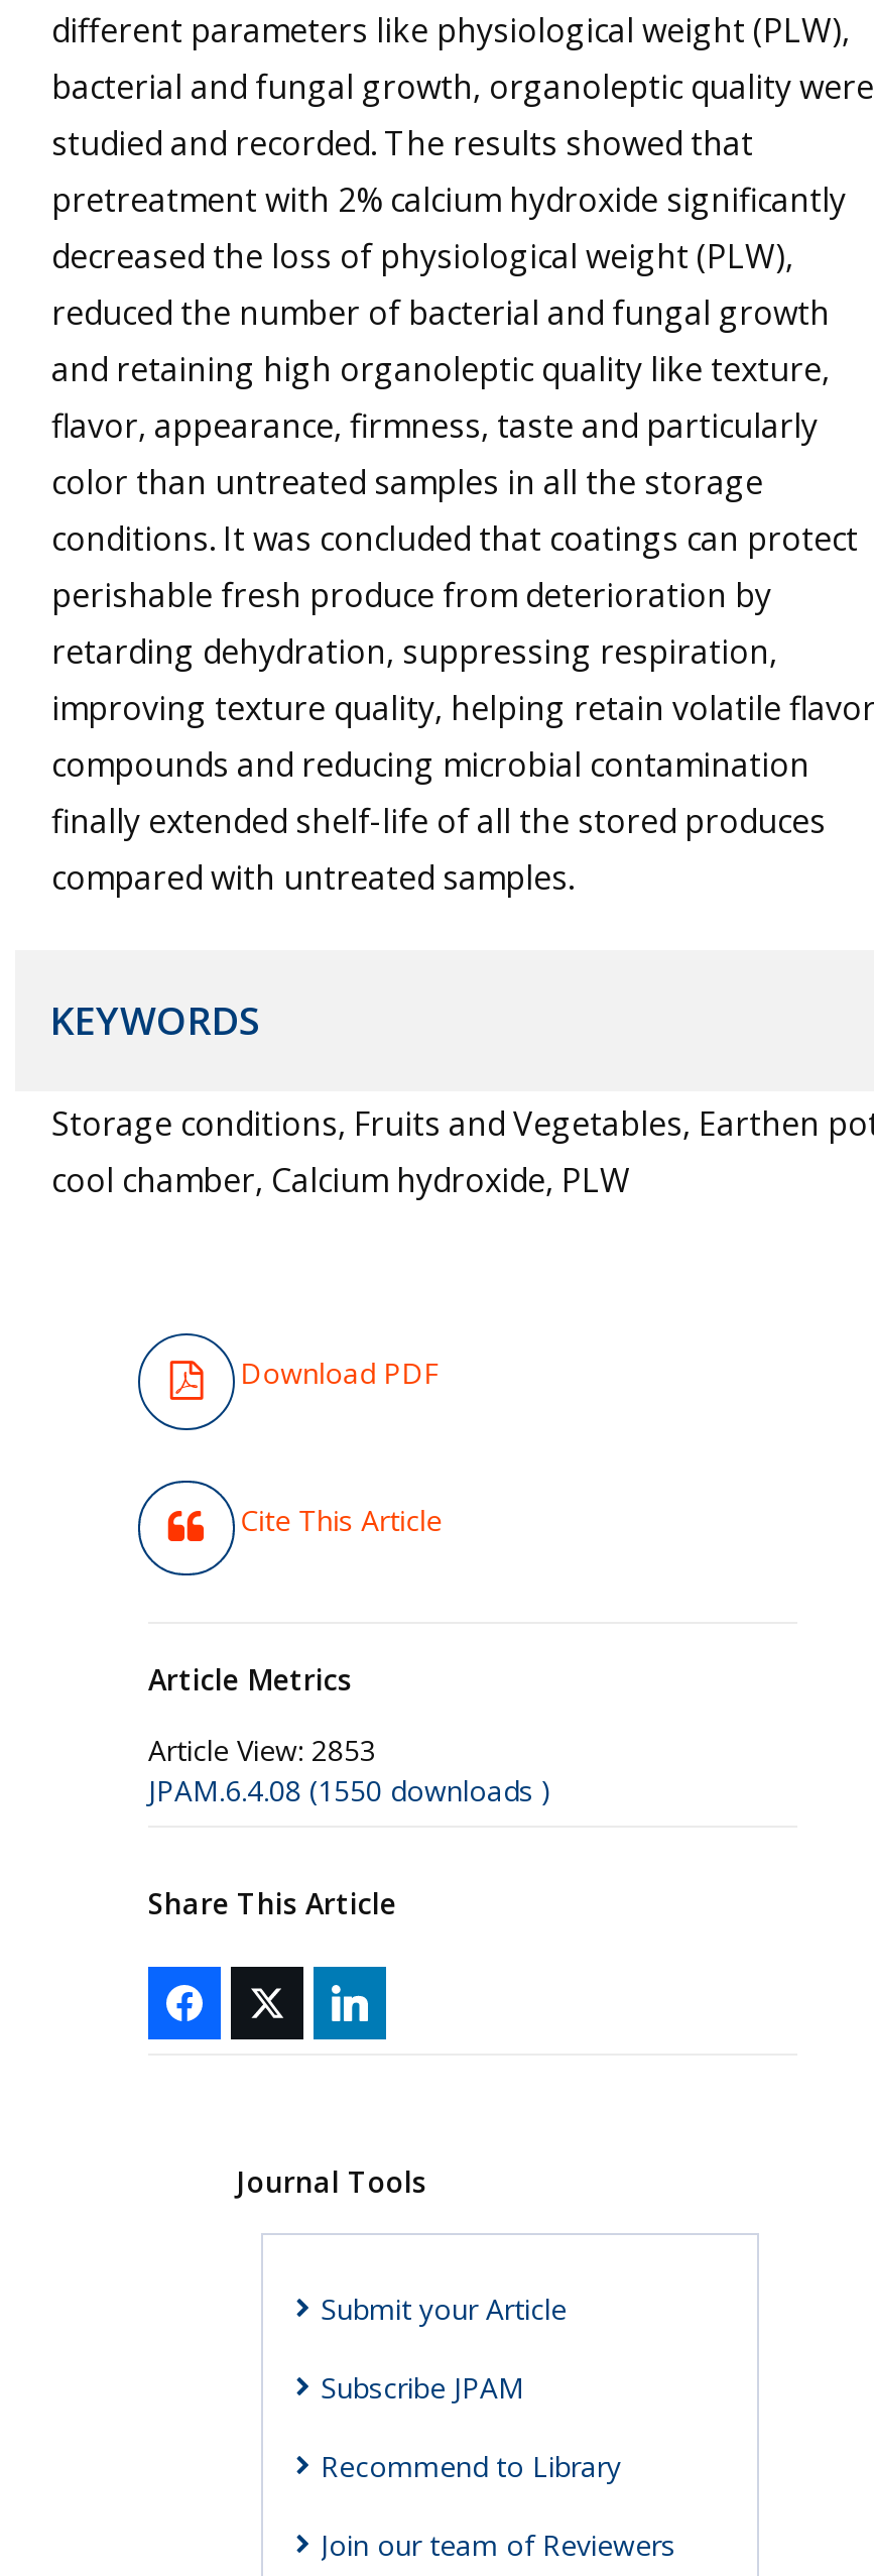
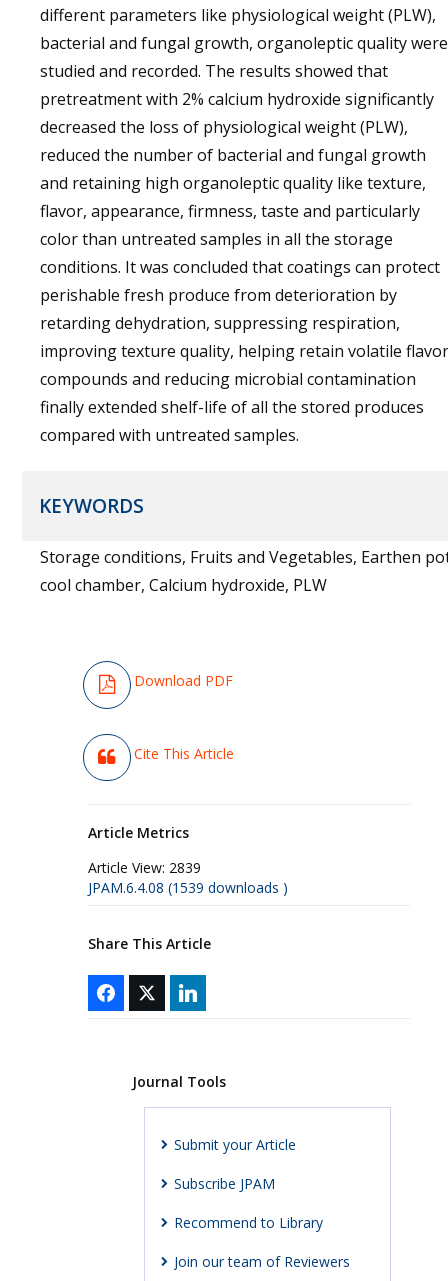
[148,1730,376,1768] Article View: 2853 -> [88,858,201,877] Article View: 2839
[148,1770,551,1809] JPAM.6.4.08 (1550 downloads ) -> [88,878,288,897] JPAM.6.4.08 (1539 downloads )

